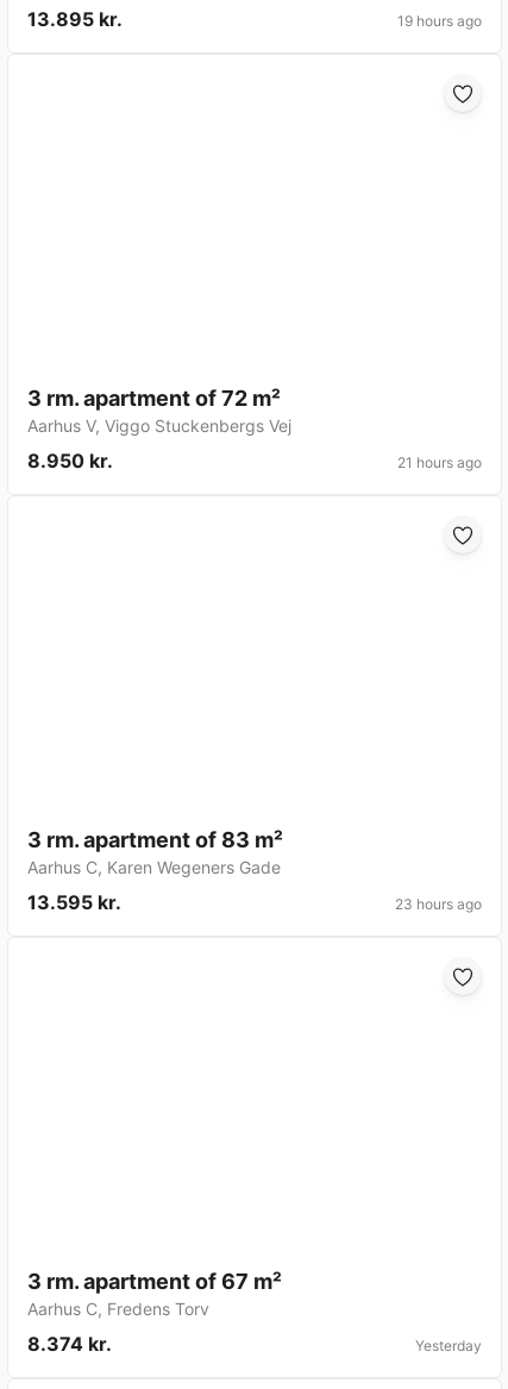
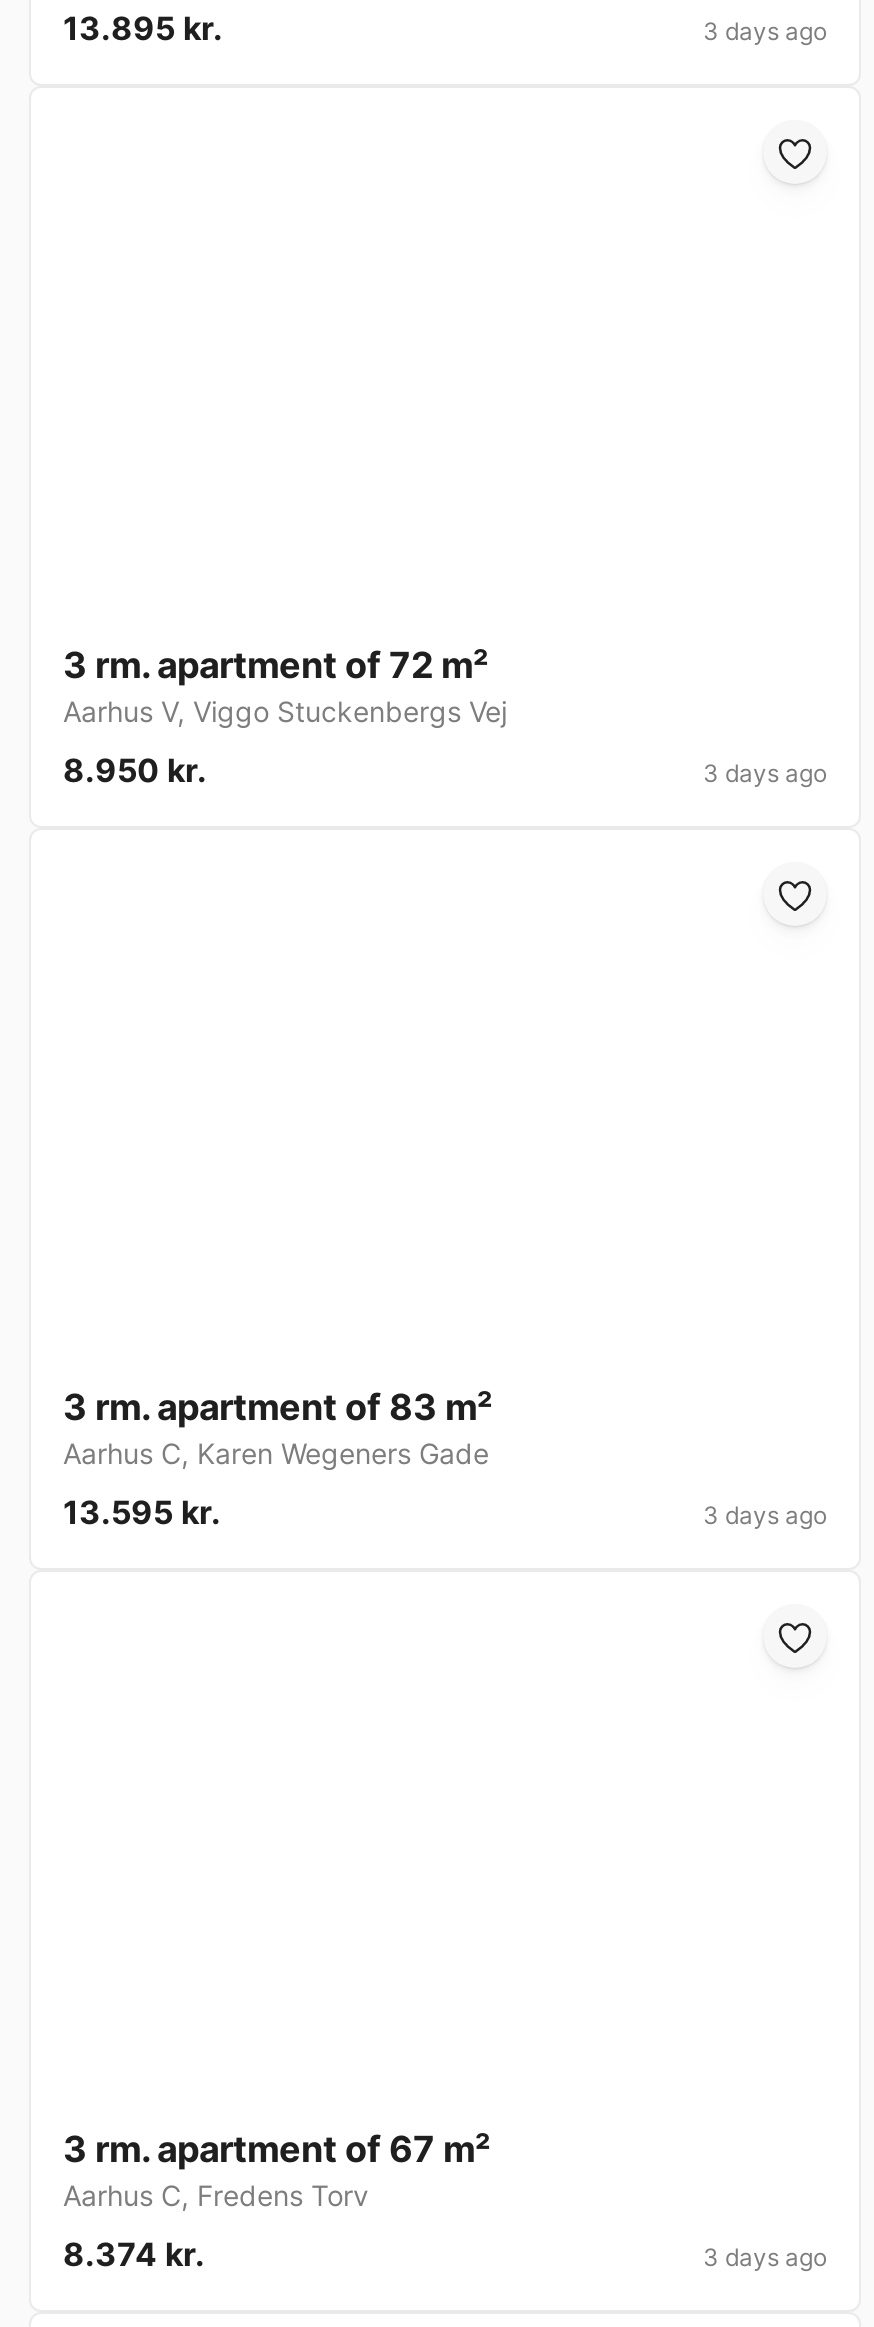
[397,12,482,30] 19 hours ago -> [703,17,827,47] 3 days ago
[397,454,482,472] 21 hours ago -> [703,759,827,789] 3 days ago
[395,896,482,913] 23 hours ago -> [703,1501,827,1531] 3 days ago
[415,1337,482,1355] Yesterday -> [703,2243,827,2273] 3 days ago

